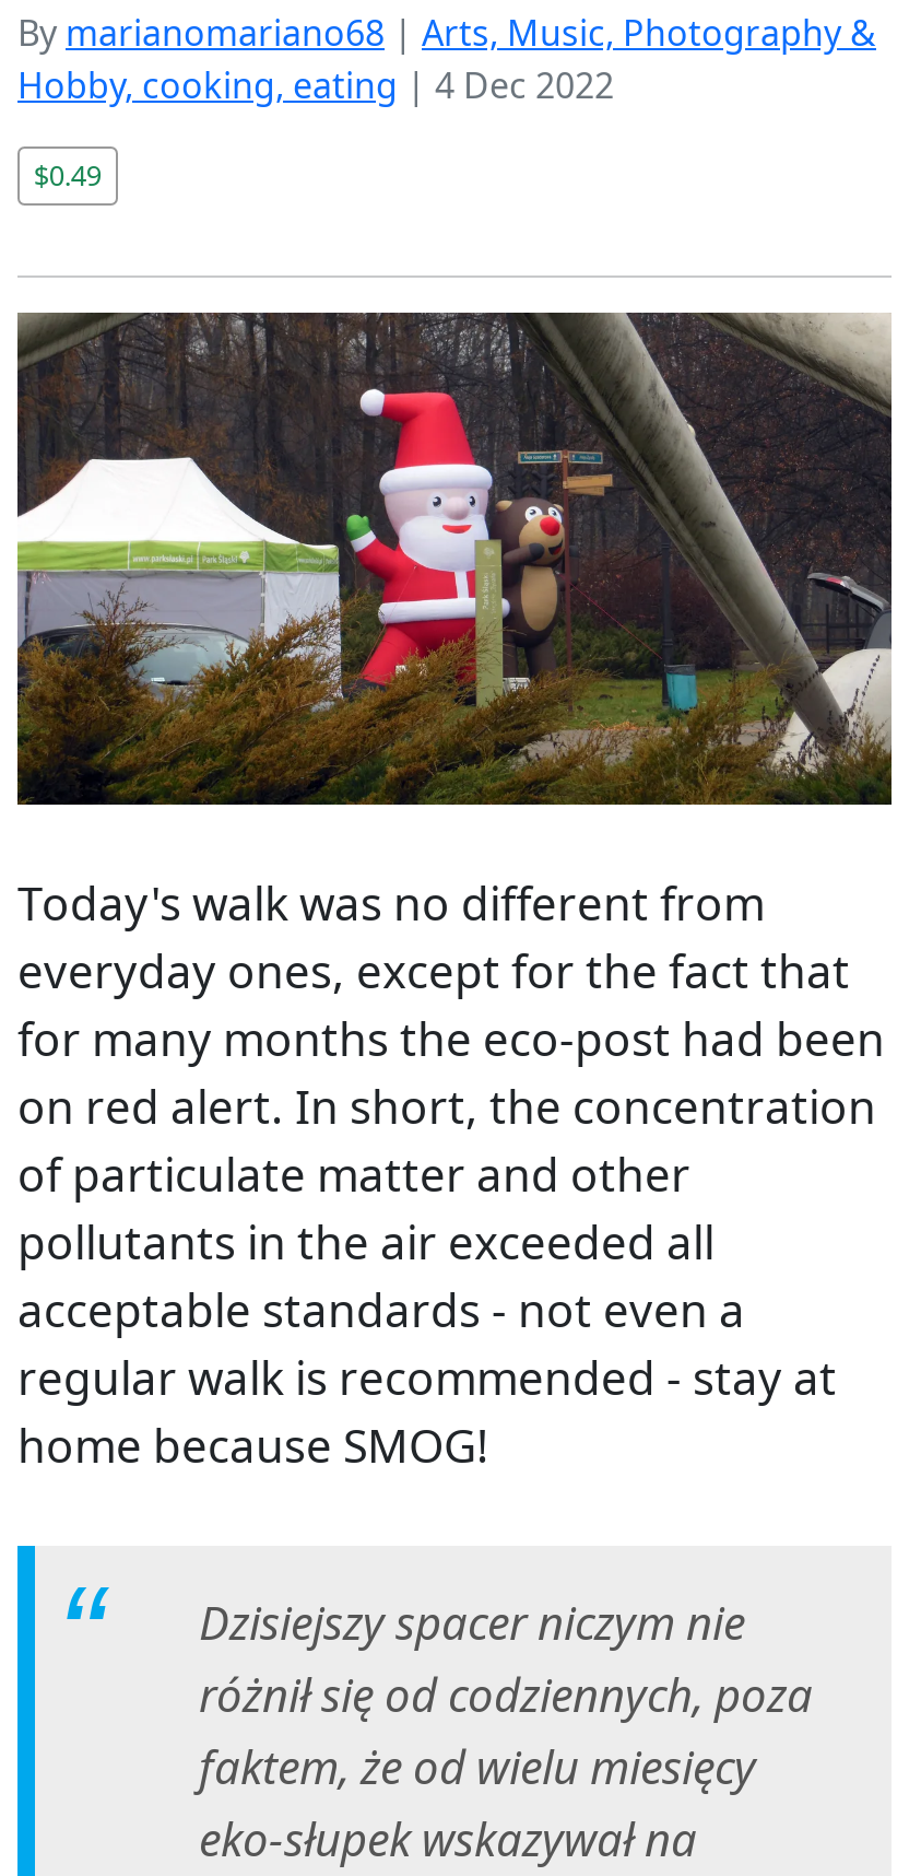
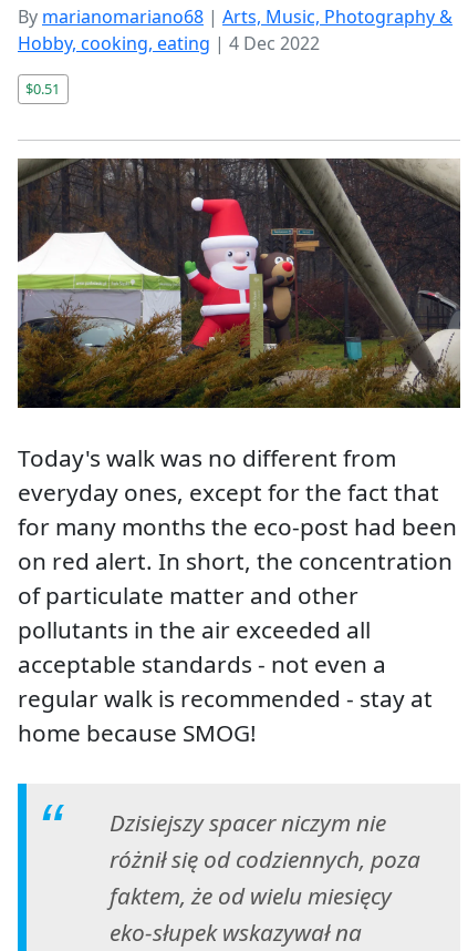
[34,155,101,194] $0.49 -> [26,78,60,98] $0.51

